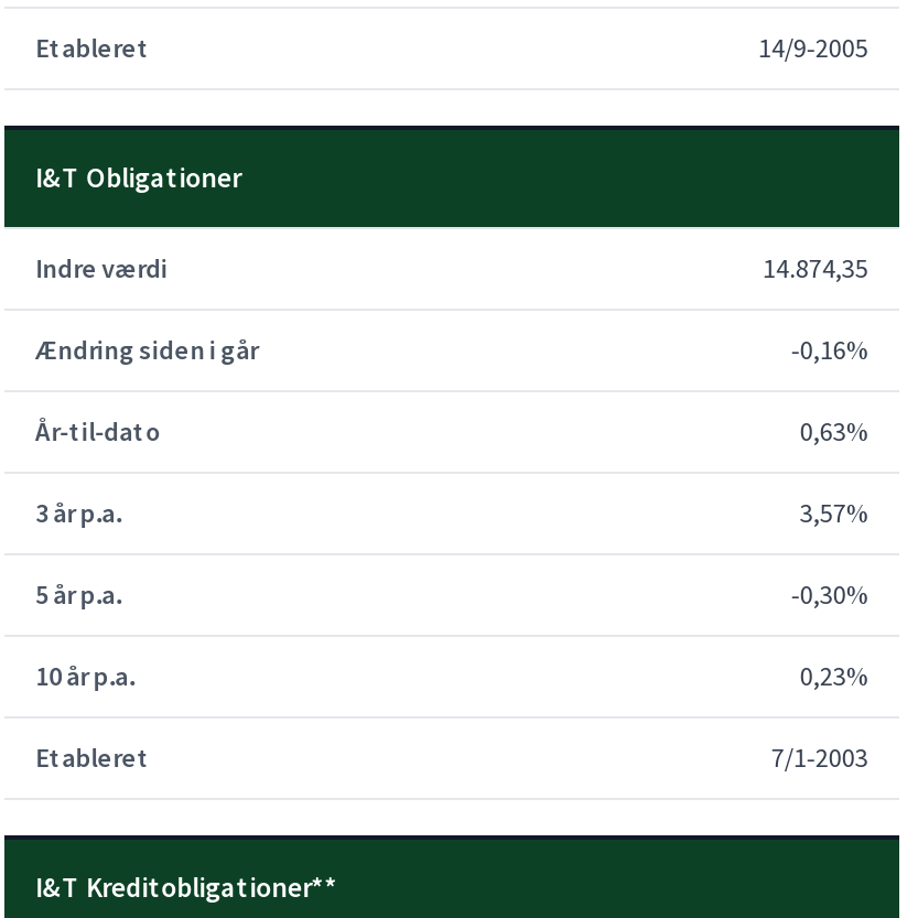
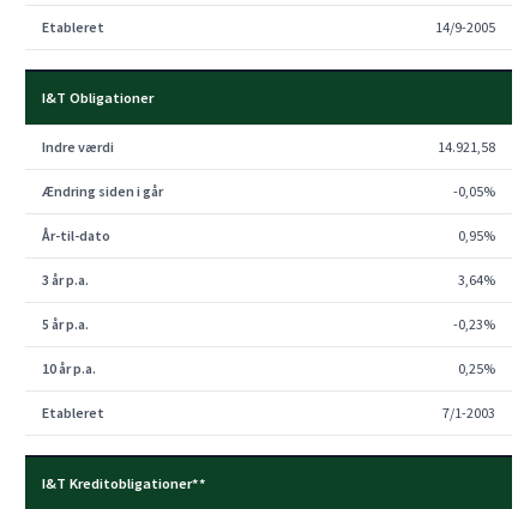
[762,252,868,285] 14.874,35 -> [438,138,495,156] 14.921,58
[791,334,868,367] -0,16% -> [453,183,495,200] -0,05%
[800,415,868,448] 0,63% -> [458,227,495,245] 0,95%
[800,497,868,530] 3,57% -> [458,271,495,289] 3,64%
[791,578,868,611] -0,30% -> [453,315,495,333] -0,23%
[800,660,868,693] 0,23% -> [458,360,495,378] 0,25%

